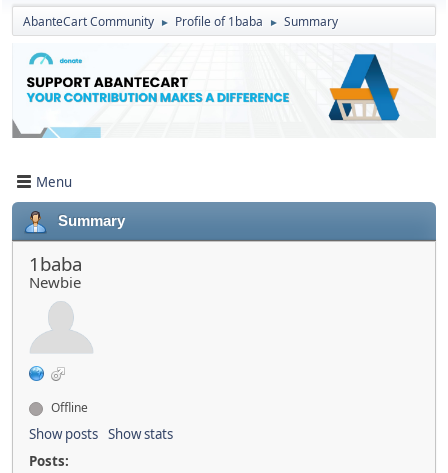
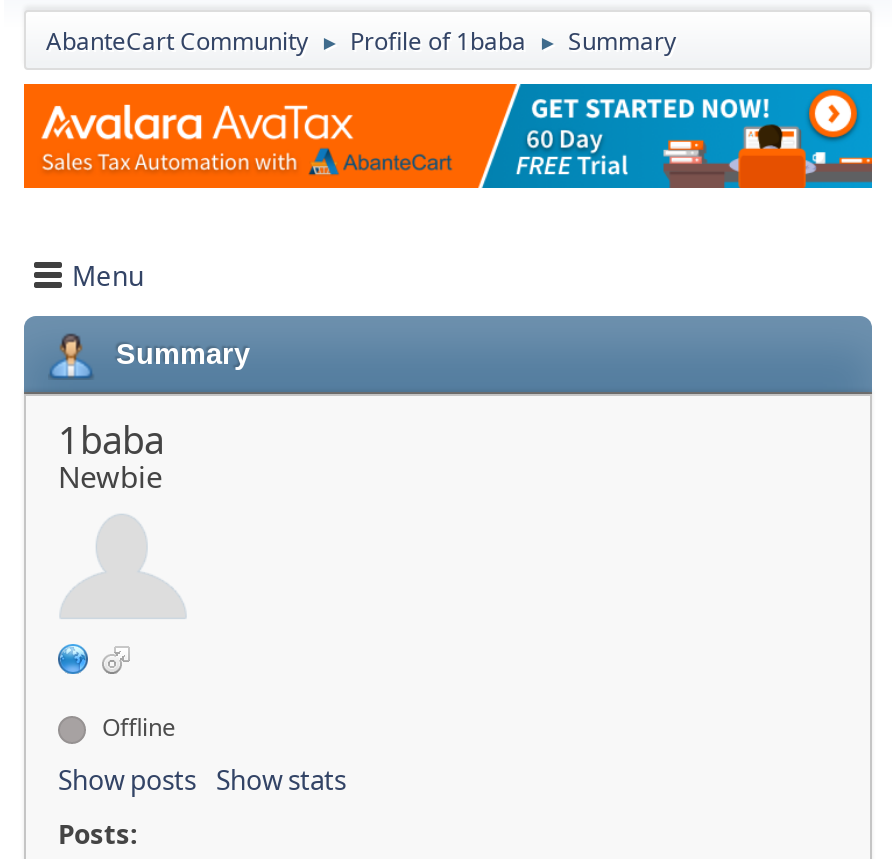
[11,51,436,139] [image] -> [22,82,874,190] [image]

